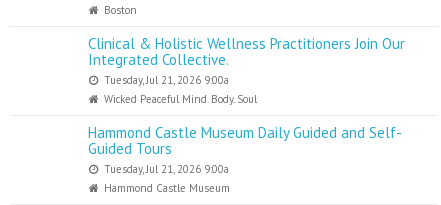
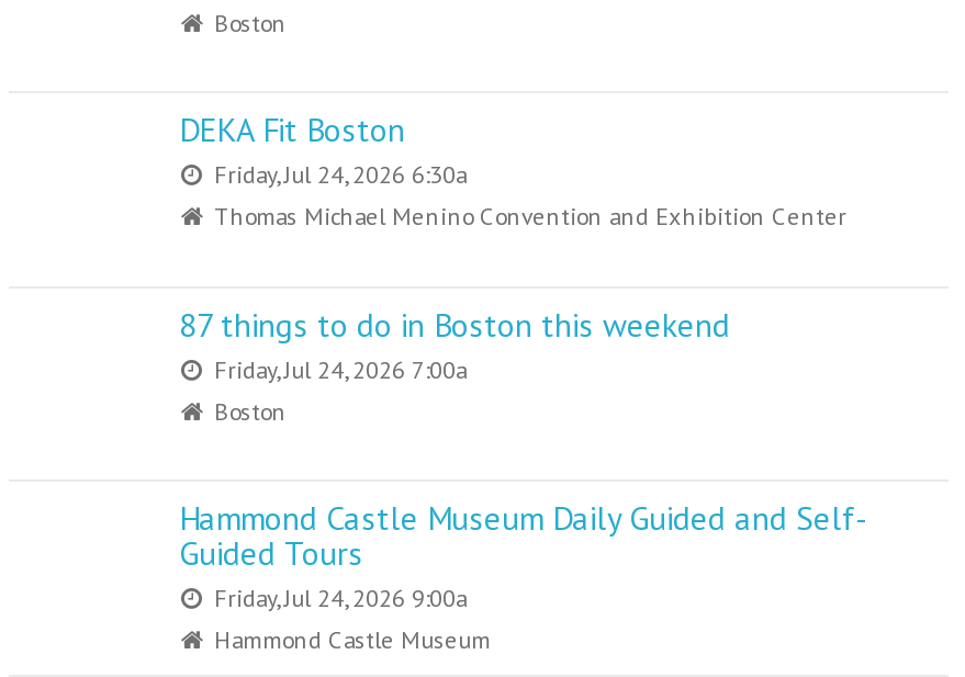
[87,34,404,106] Clinical & Holistic Wellness Practitioners Join Our | Integrated Collective. | Tuesday, Jul 21, 2026 9:00a | Wicked Peaceful Mind. Body. Soul -> [179,109,846,426] DEKA Fit Boston | Friday, Jul 24, 2026 6:30a | Thomas Michael Menino Convention and Exhibition Center | 87 things to do in Boston this weekend | Friday, Jul 24, 2026 7:00a | Boston
[103,162,228,176] Tuesday, Jul 21, 2026 9:00a -> [214,583,467,613] Friday, Jul 24, 2026 9:00a

